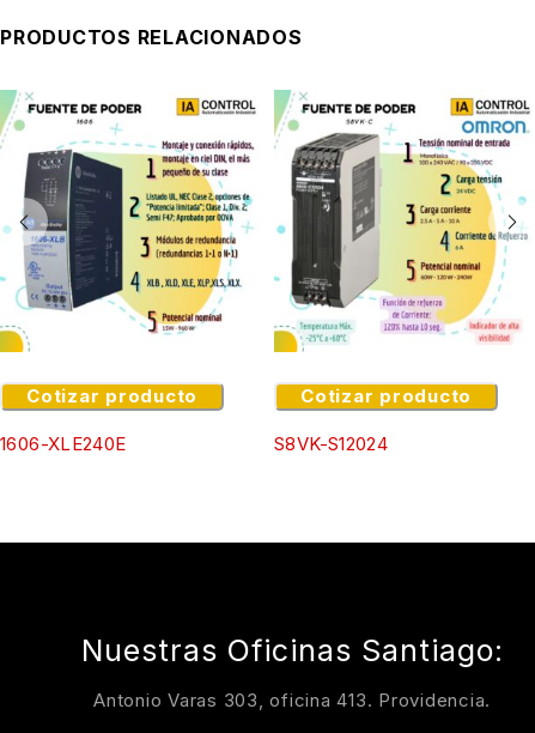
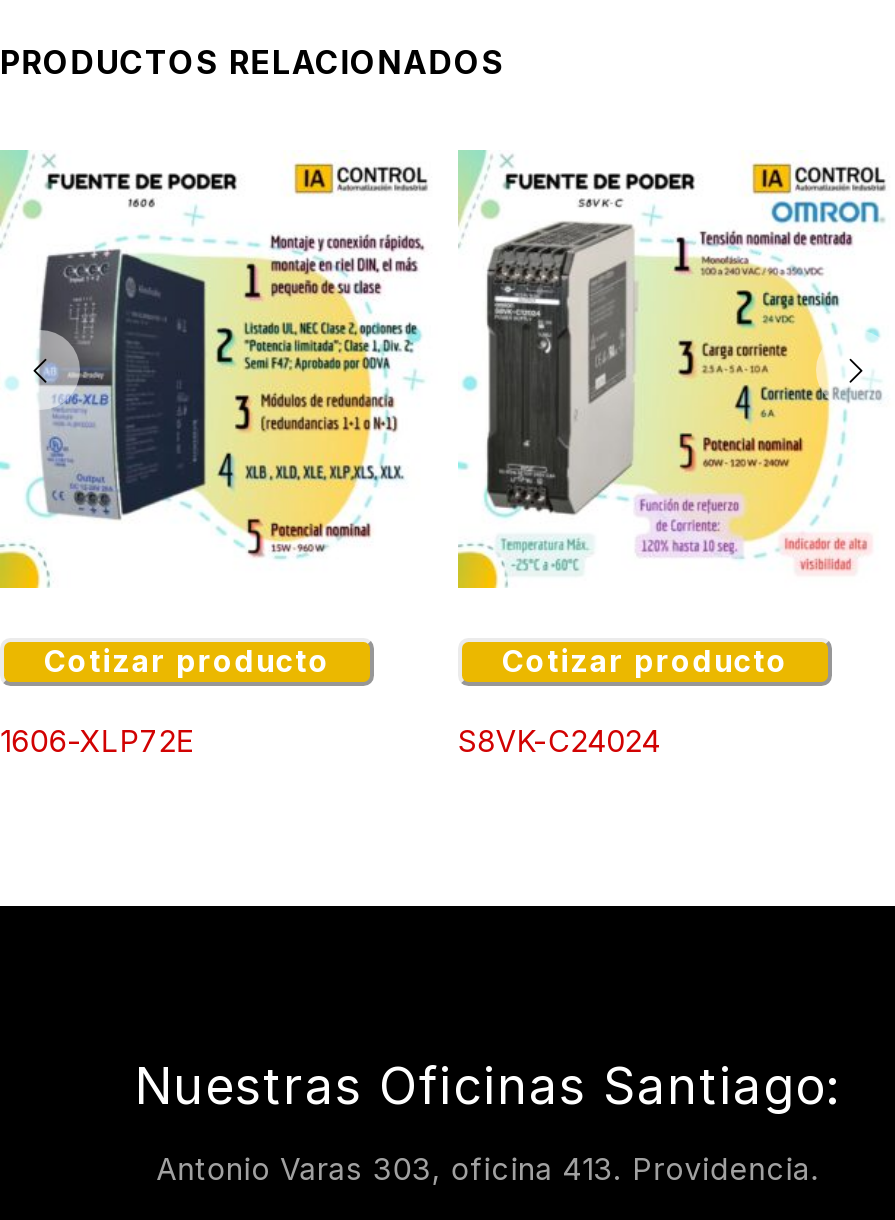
[0,432,126,455] 1606-XLE240E -> [0,722,194,760] 1606-XLP72E
[274,432,388,455] S8VK-S12024 -> [458,722,660,760] S8VK-C24024

